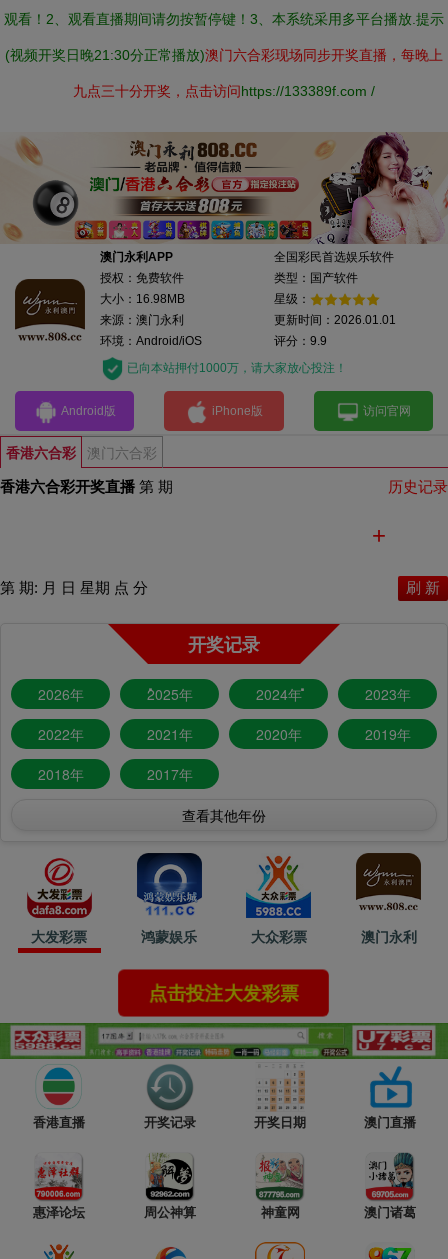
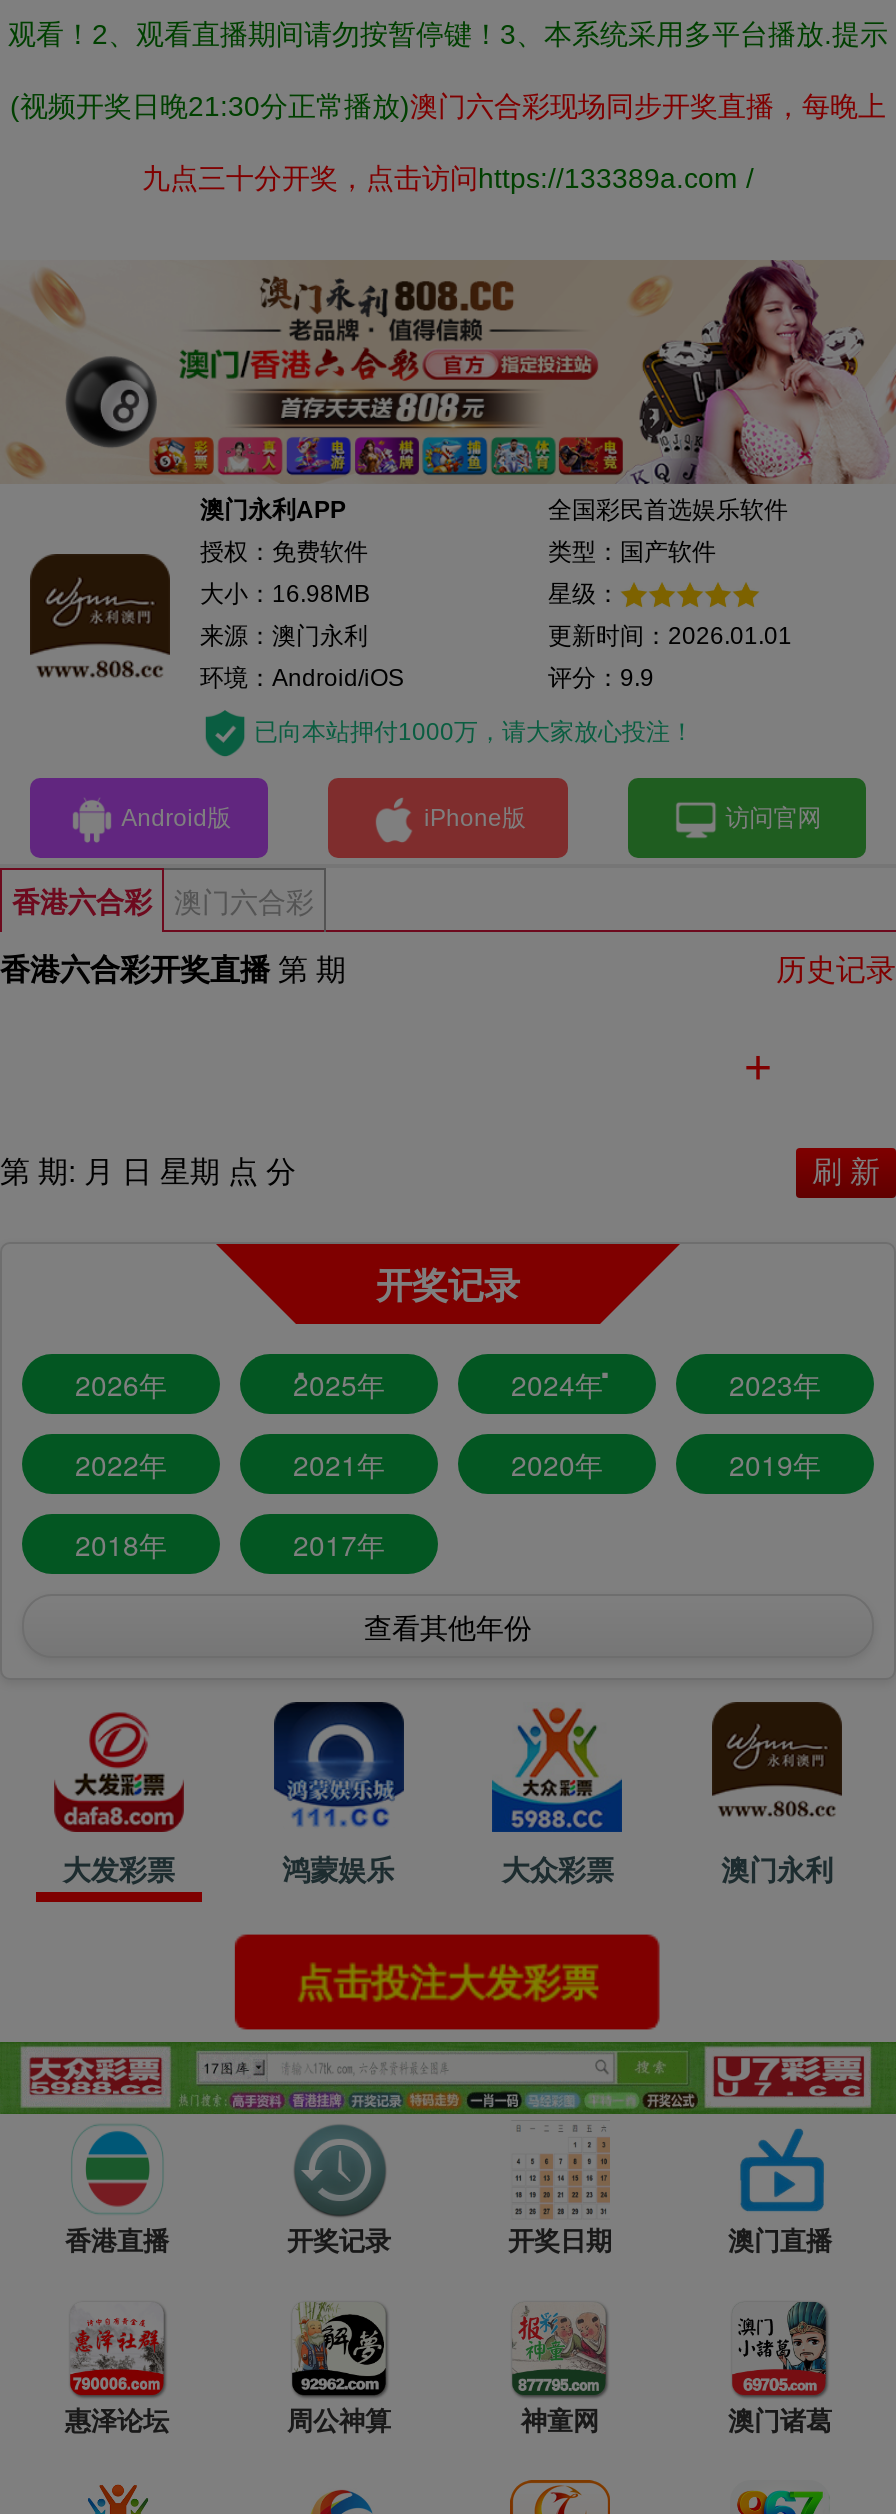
[73,83,375,99] 九点三十分开奖，点击访问https://133389f.com / -> [142,162,754,194] 九点三十分开奖，点击访问https://133389a.com /

